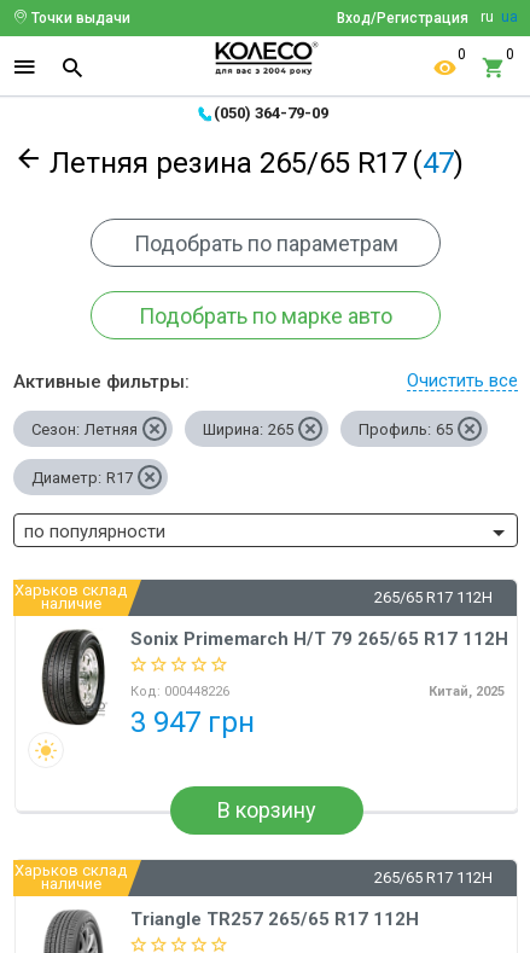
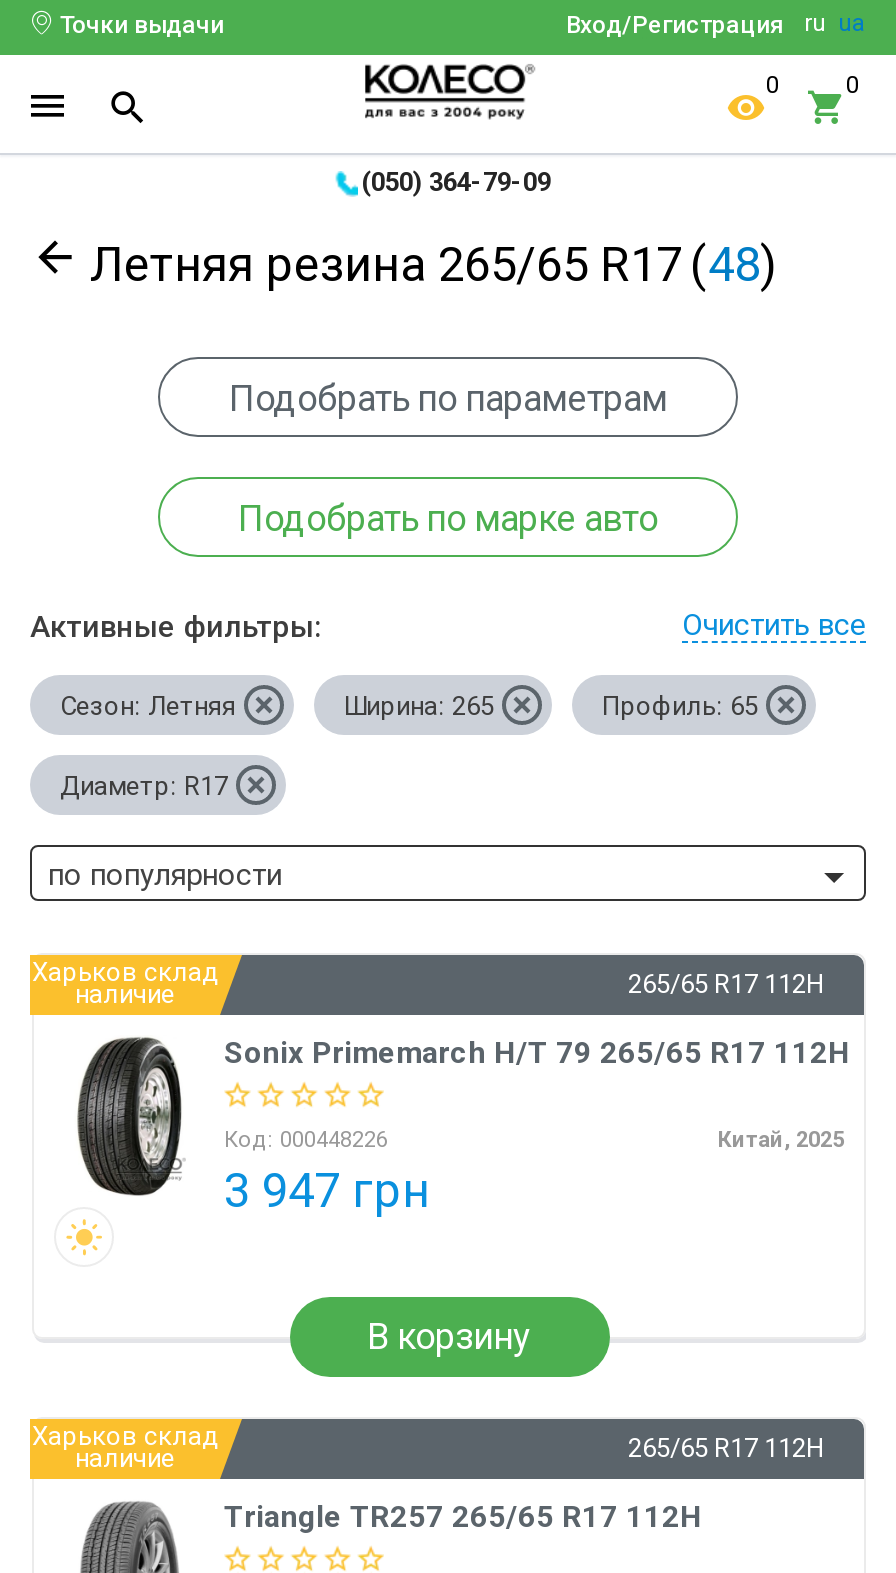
[49,146,464,180] Летняя резина 265/65 R17 (47) -> [90,237,776,293] Летняя резина 265/65 R17 (48)

